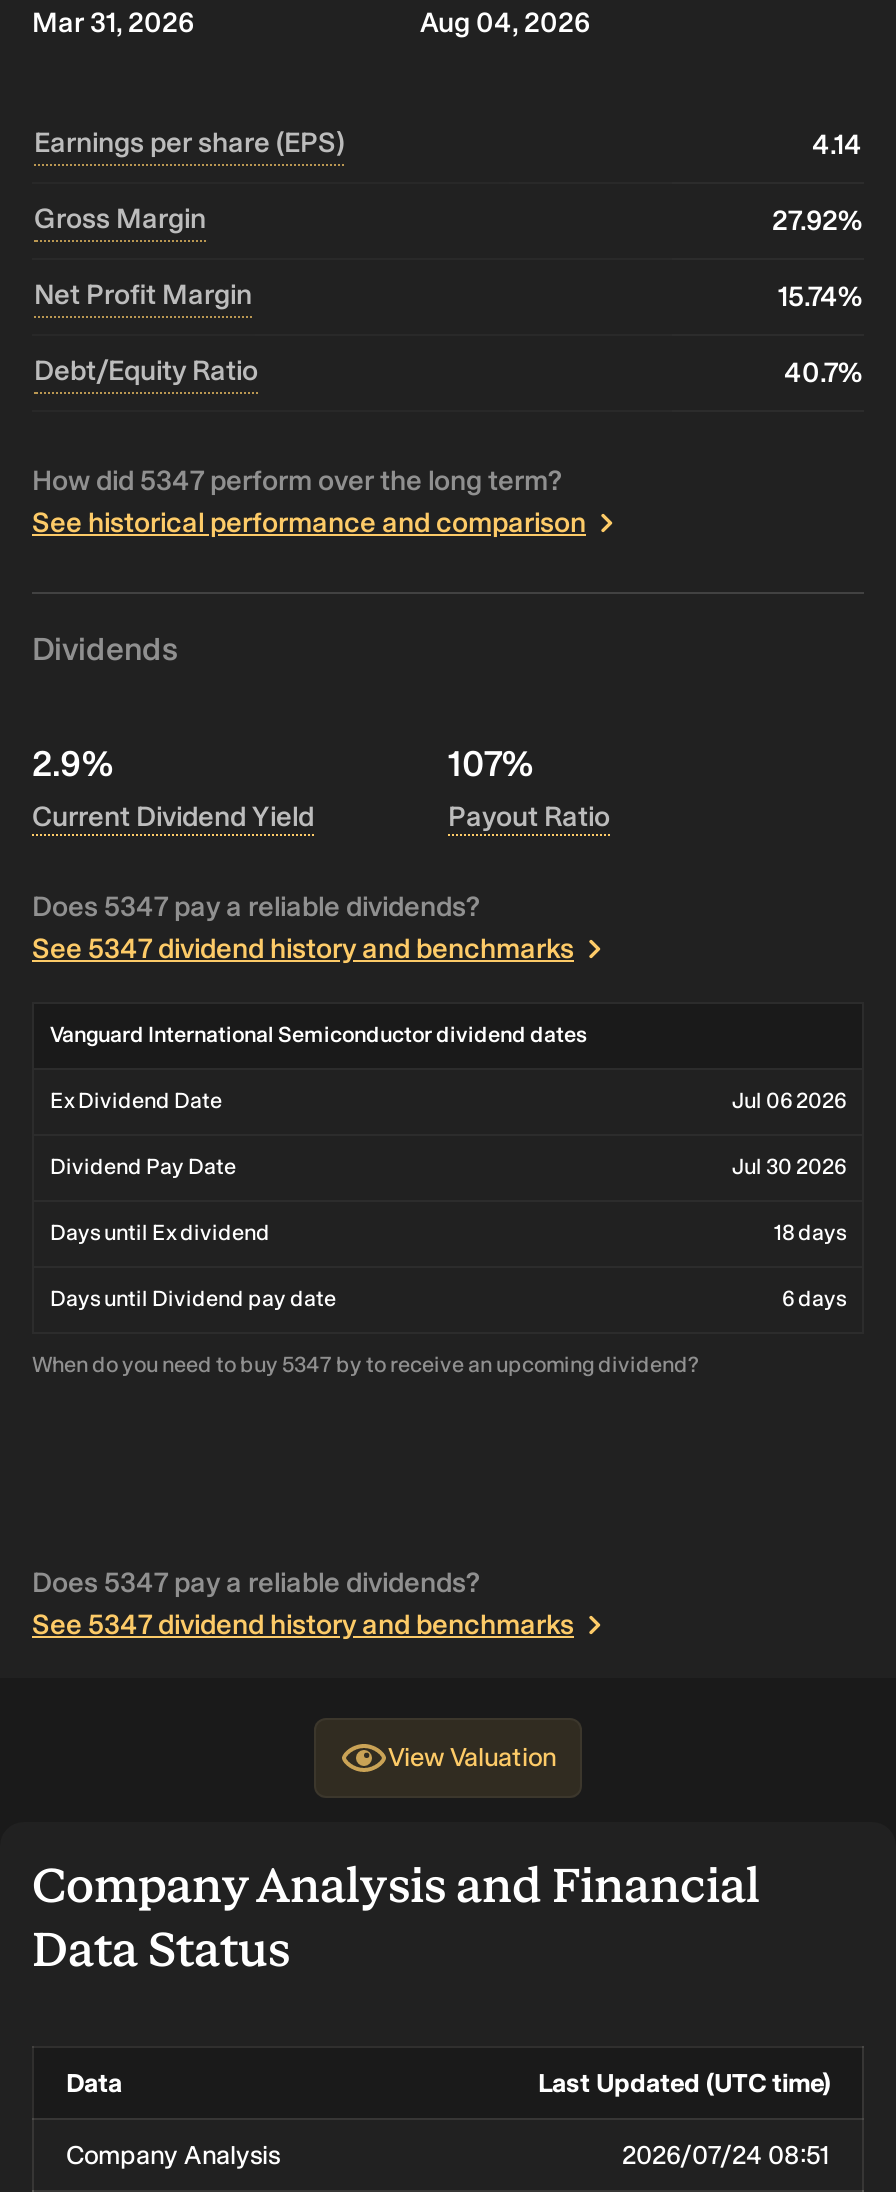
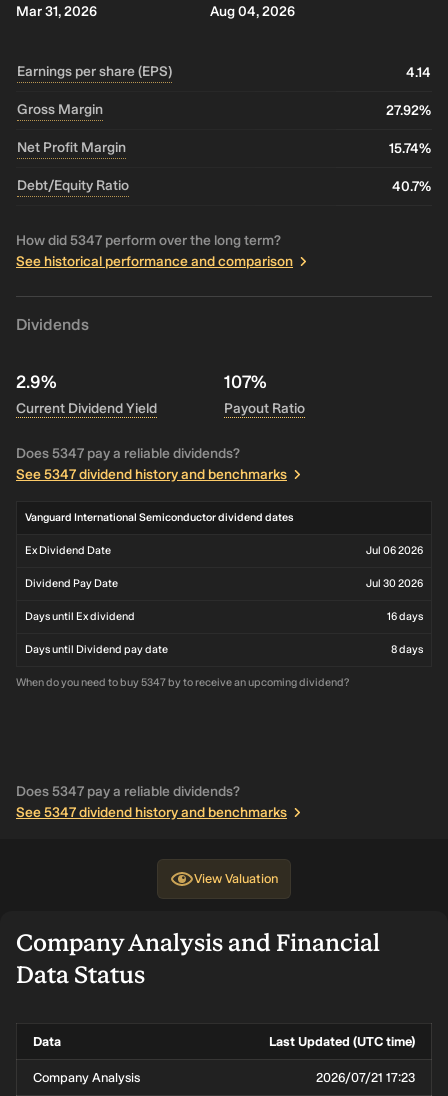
[774,1219,846,1245] 18 days -> [387,610,423,623] 16 days
[782,1285,846,1311] 6 days -> [391,643,423,656] 8 days
[622,2139,830,2169] 2026/07/24 08:51 -> [316,1070,415,1085] 2026/07/21 17:23

